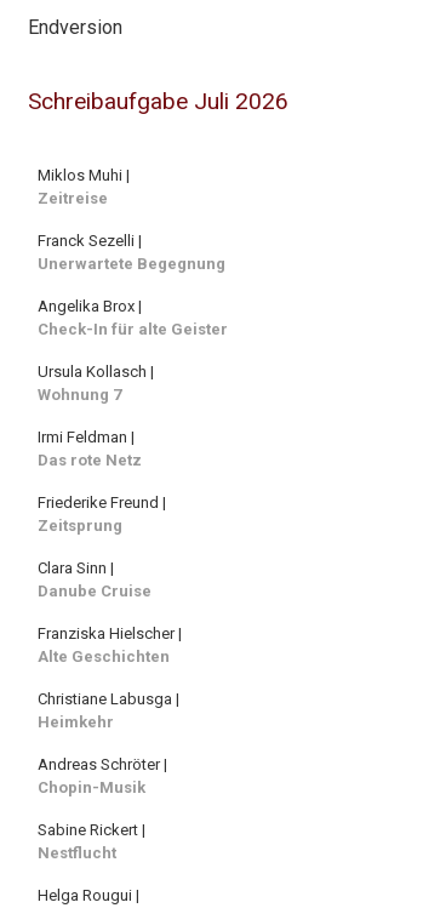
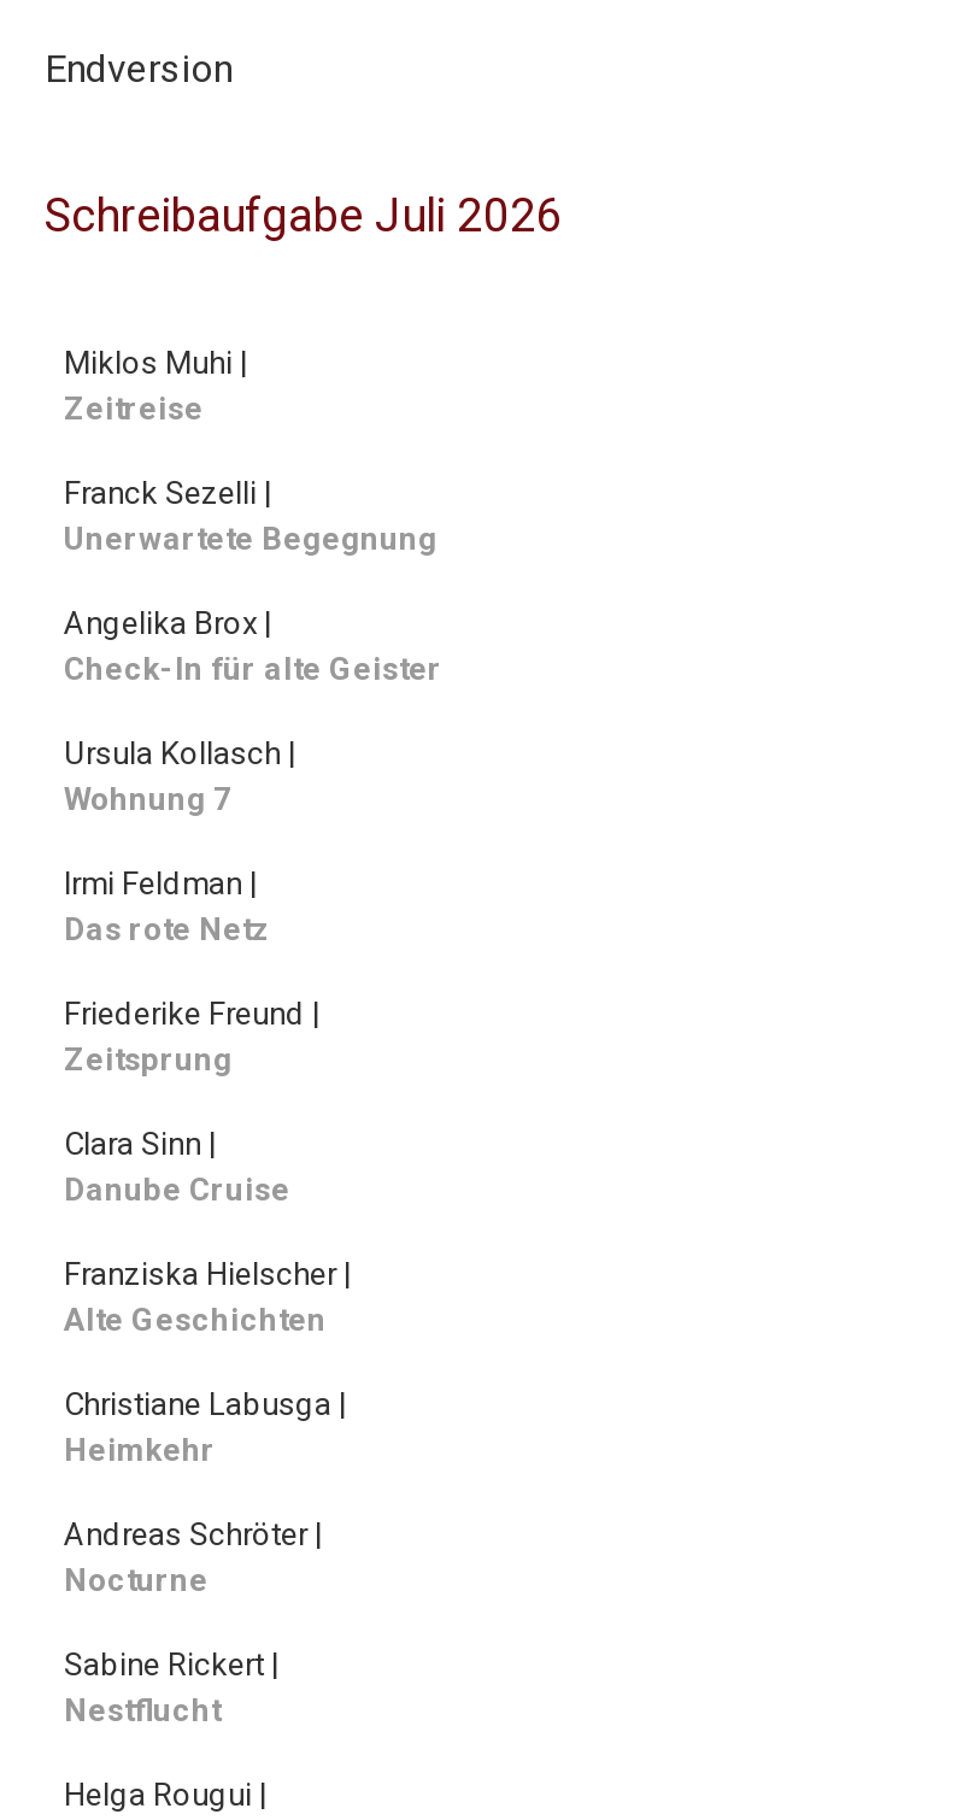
[38,779,145,797] Chopin-Musik -> [64,1563,209,1599] Nocturne

